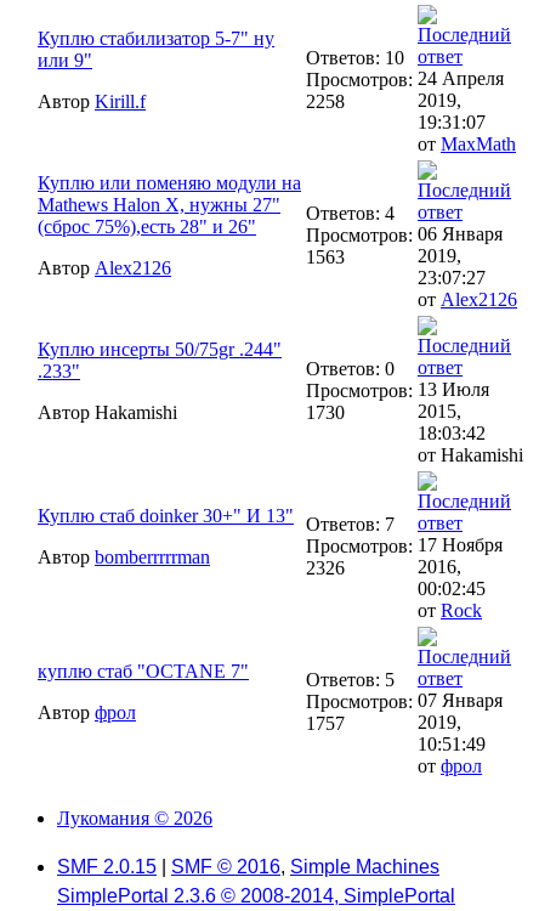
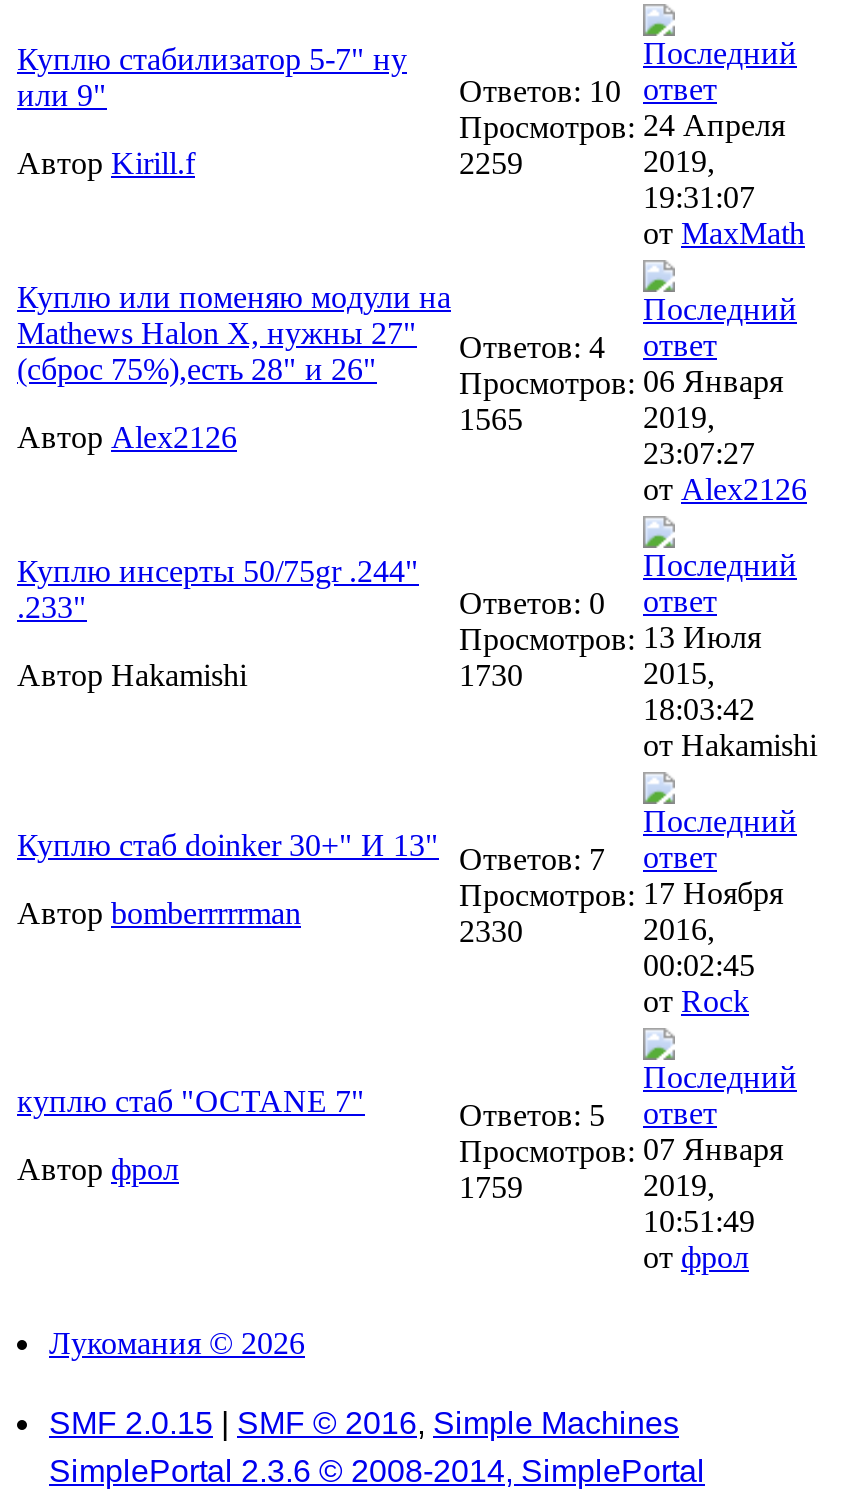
[306,91,345,112] 2258 -> [459,147,523,181] 2259
[306,247,345,268] 1563 -> [459,403,523,437] 1565
[306,558,345,579] 2326 -> [459,915,523,949] 2330
[306,713,345,734] 1757 -> [459,1171,523,1205] 1759

